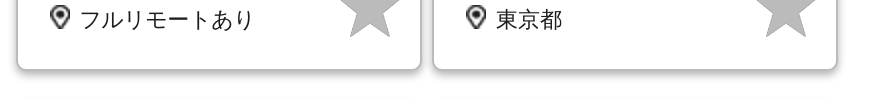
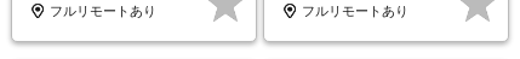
[496,7,562,31] 東京都 -> [302,4,408,19] フルリモートあり

